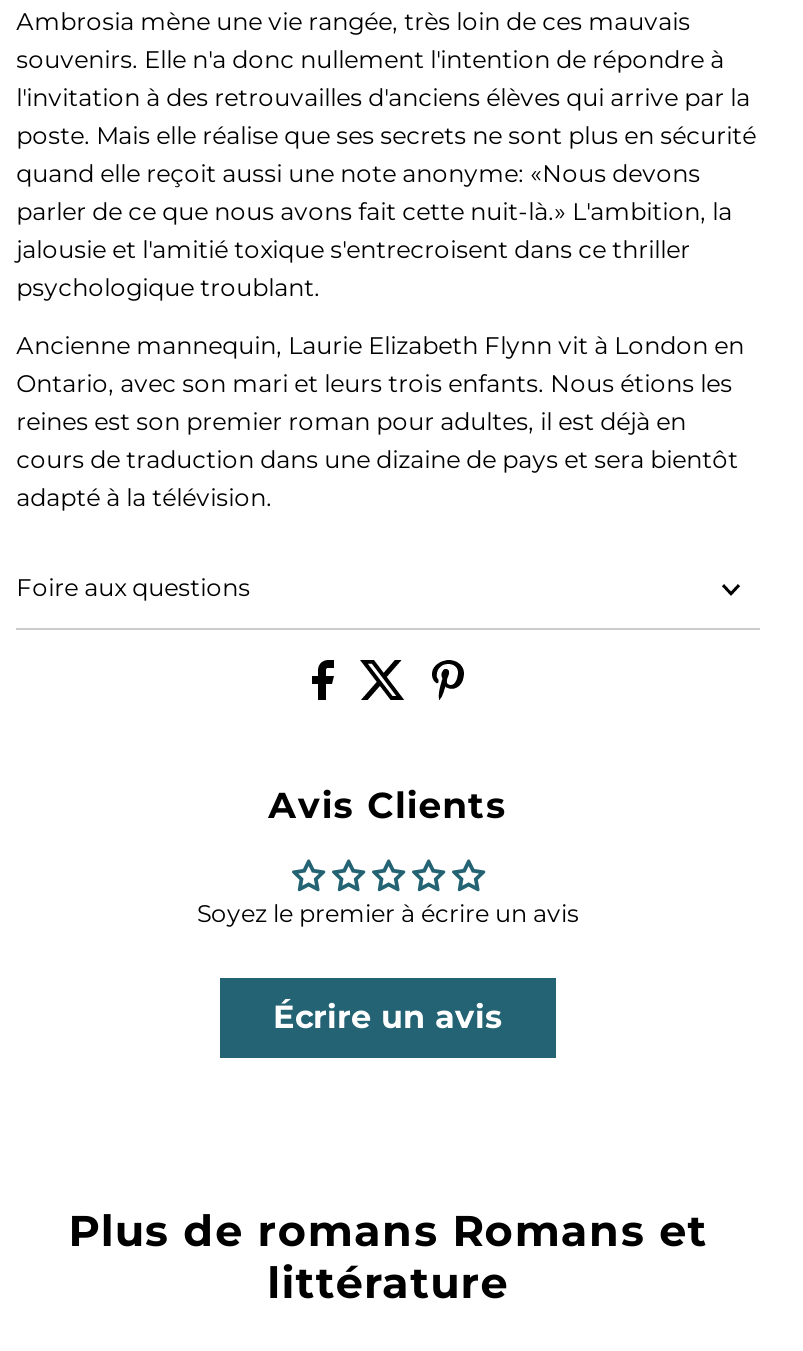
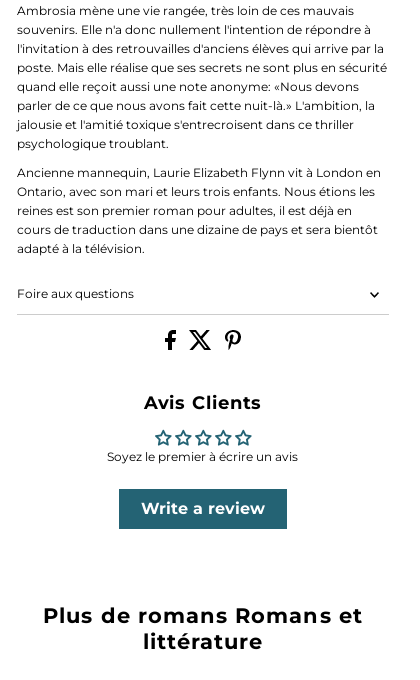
[273,998,503,1036] Écrire un avis -> [141,499,265,518] Write a review

